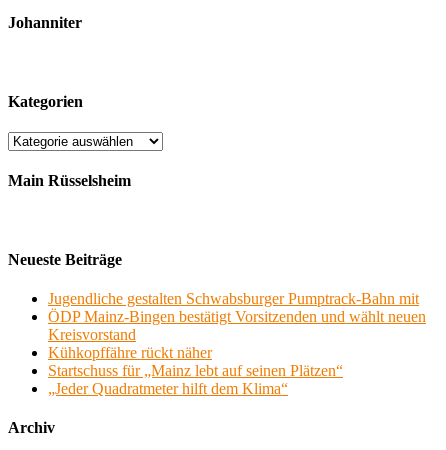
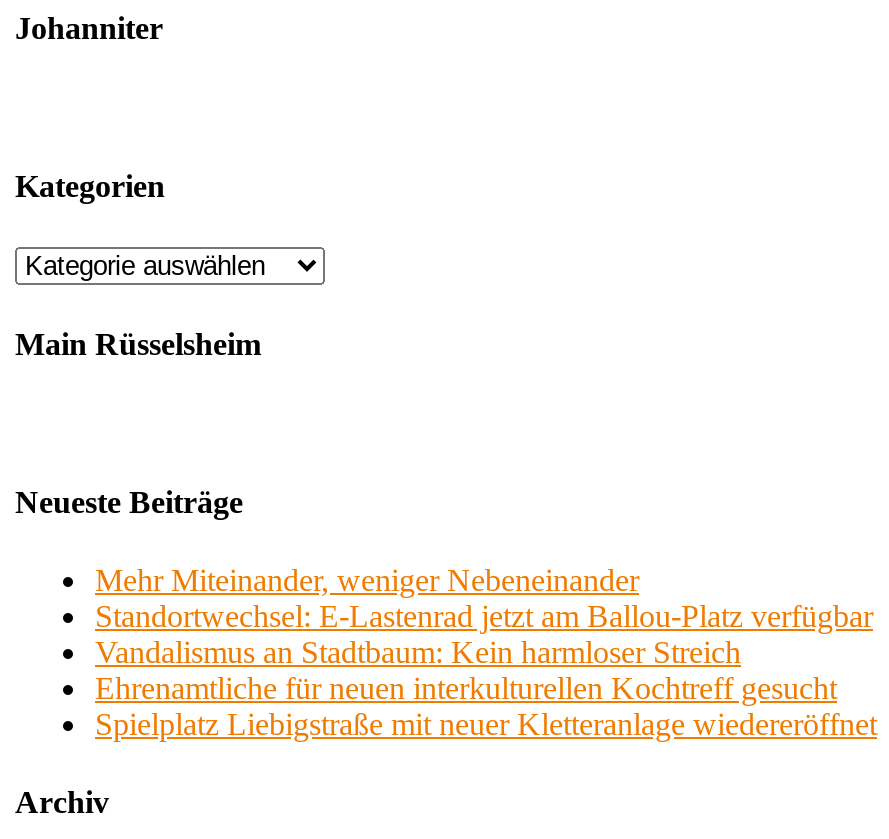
[48,290,426,397] Jugendliche gestalten Schwabsburger Pumptrack-Bahn mit | ÖDP Mainz-Bingen bestätigt Vorsitzenden und wählt neuen | Kreisvorstand | Kühkopffähre rückt näher | Startschuss für „Mainz lebt auf seinen Plätzen“ | „Jeder Quadratmeter hilft dem Klima“ -> [95,563,877,741] Mehr Miteinander, weniger Nebeneinander | Standortwechsel: E-Lastenrad jetzt am Ballou-Platz verfügbar | Vandalismus an Stadtbaum: Kein harmloser Streich | Ehrenamtliche für neuen interkulturellen Kochtreff gesucht | Spielplatz Liebigstraße mit neuer Kletteranlage wiedereröffnet

